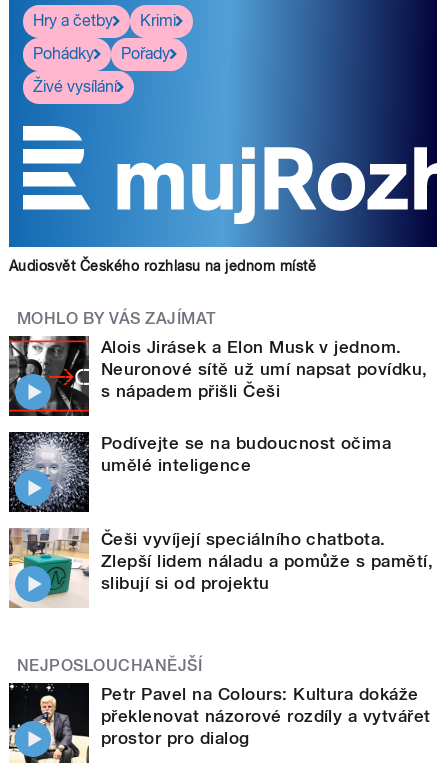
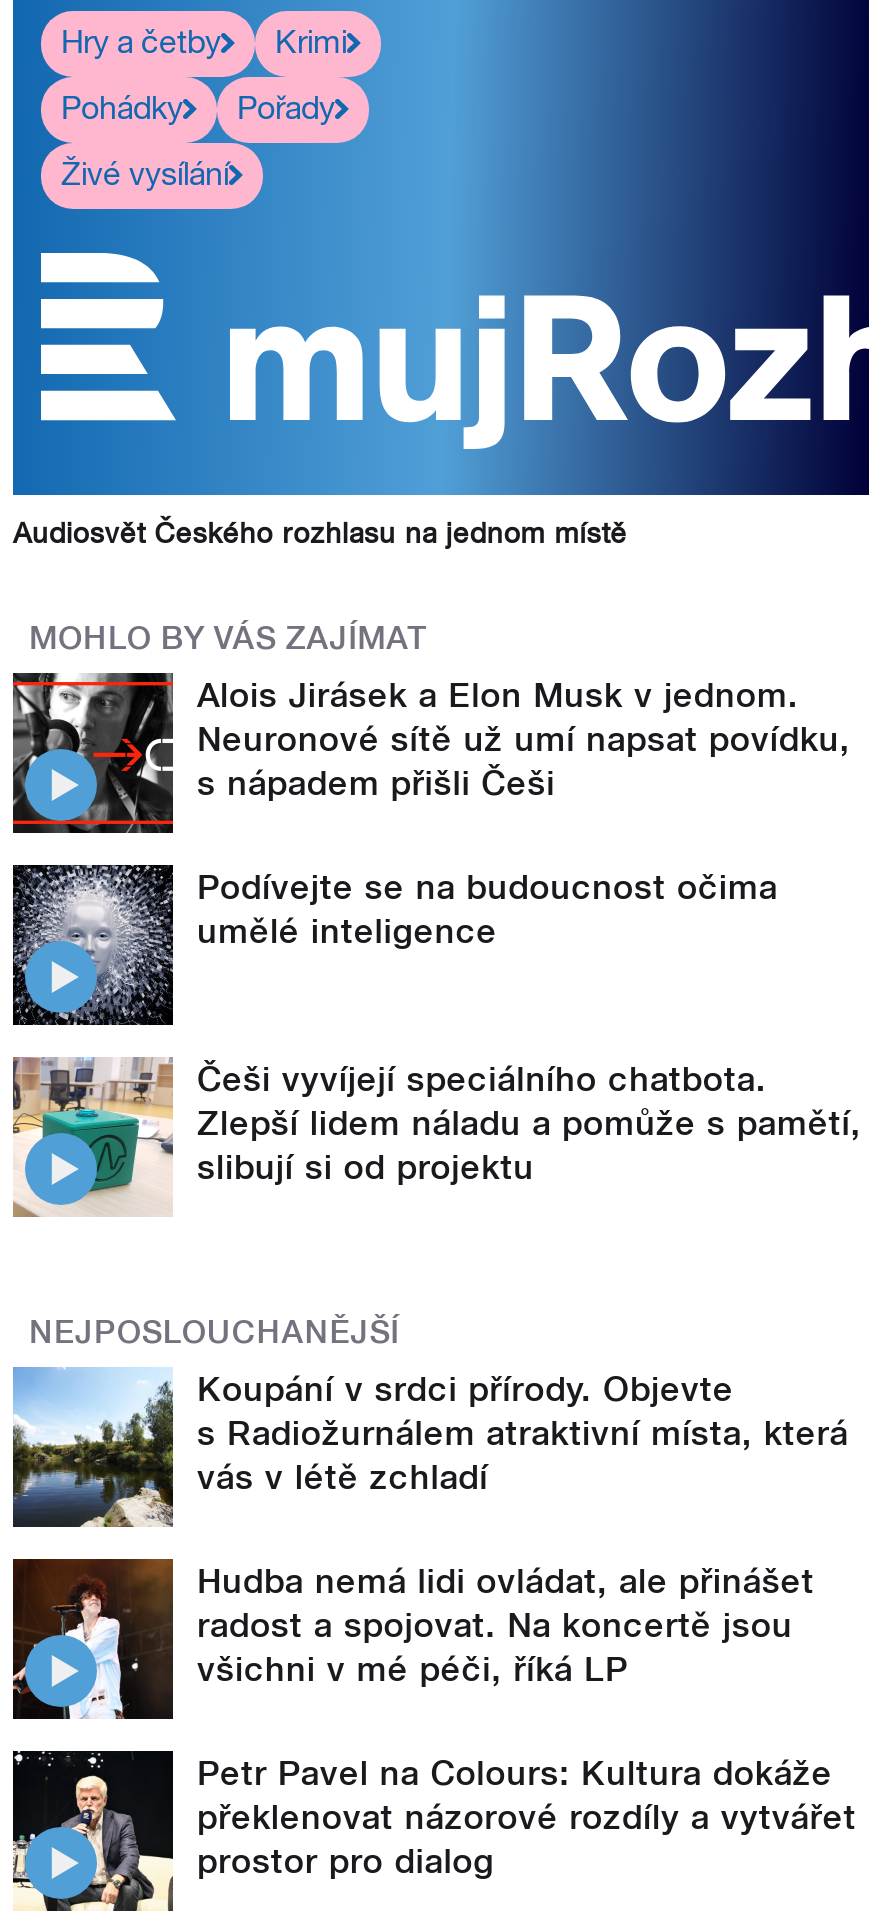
none -> [11,1367,848,1688] [image] | Koupání v srdci přírody. Objevte | s Radiožurnálem atraktivní místa, která | vás v létě zchladí | Hudba nemá lidi ovládat, ale přinášet | radost a spojovat. Na koncertě jsou | všichni v mé péči, říká LP
none -> [11,1557,175,1721] [image]

